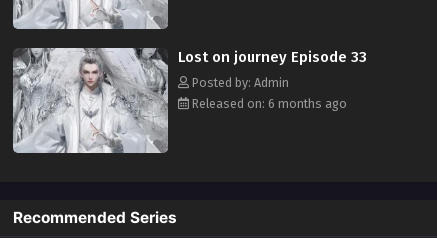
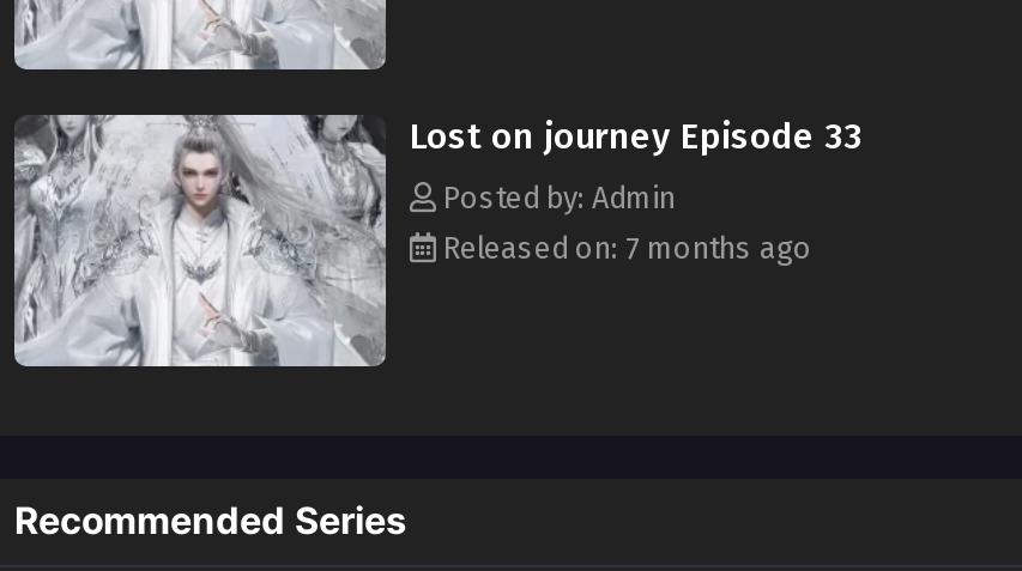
[189,96,347,111] Released on: 6 months ago -> [436,229,812,265] Released on: 7 months ago

